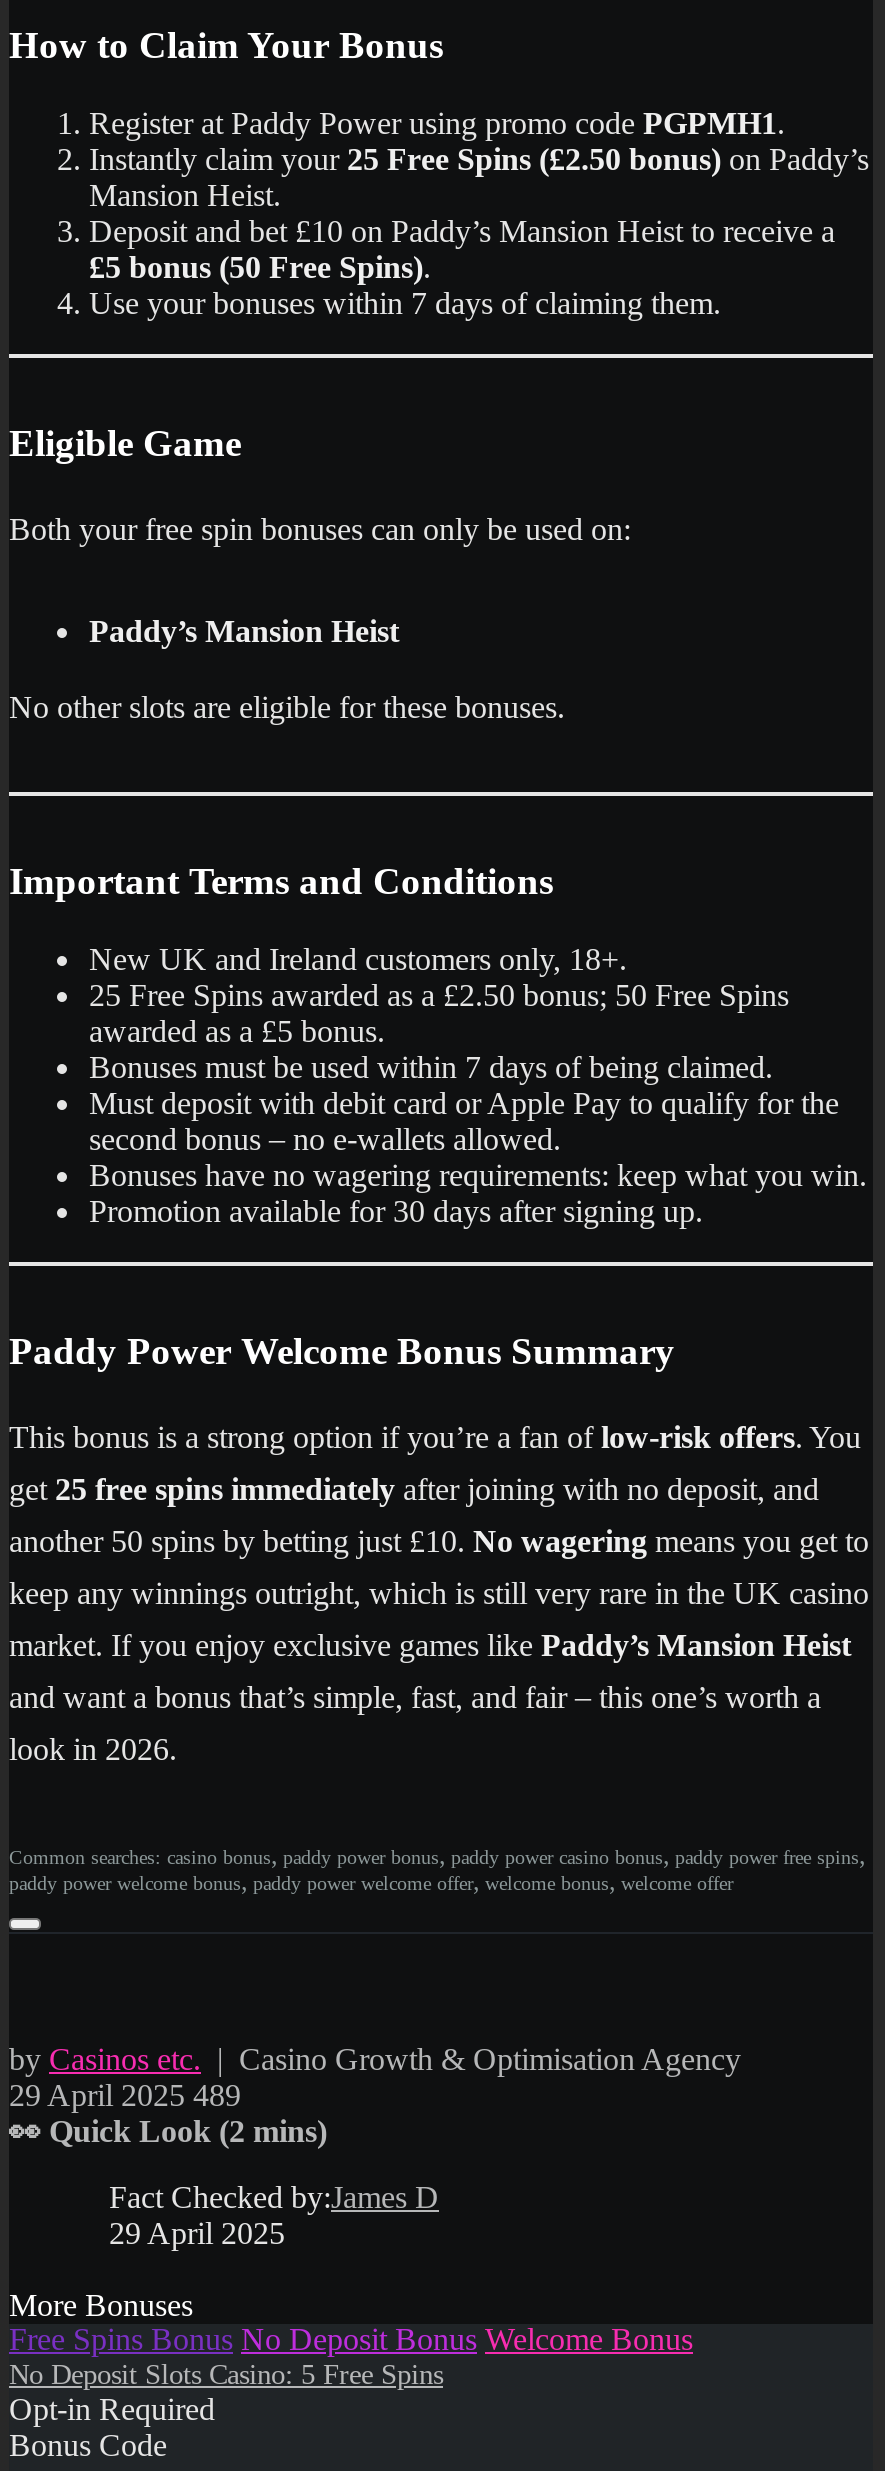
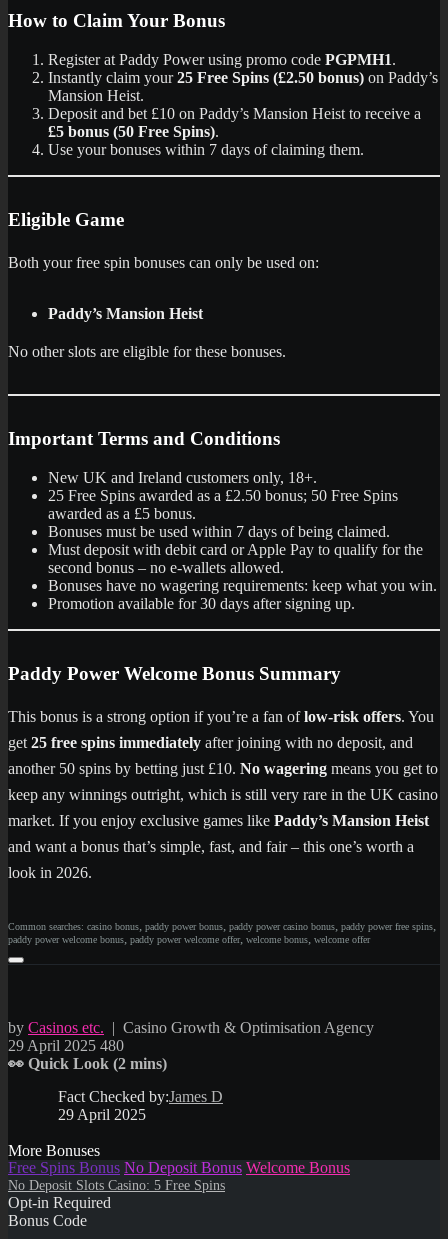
[9,2078,241,2112] 29 April 2025 489 -> [8,1037,124,1054] 29 April 2025 480

